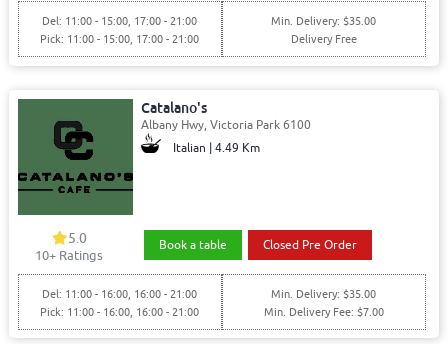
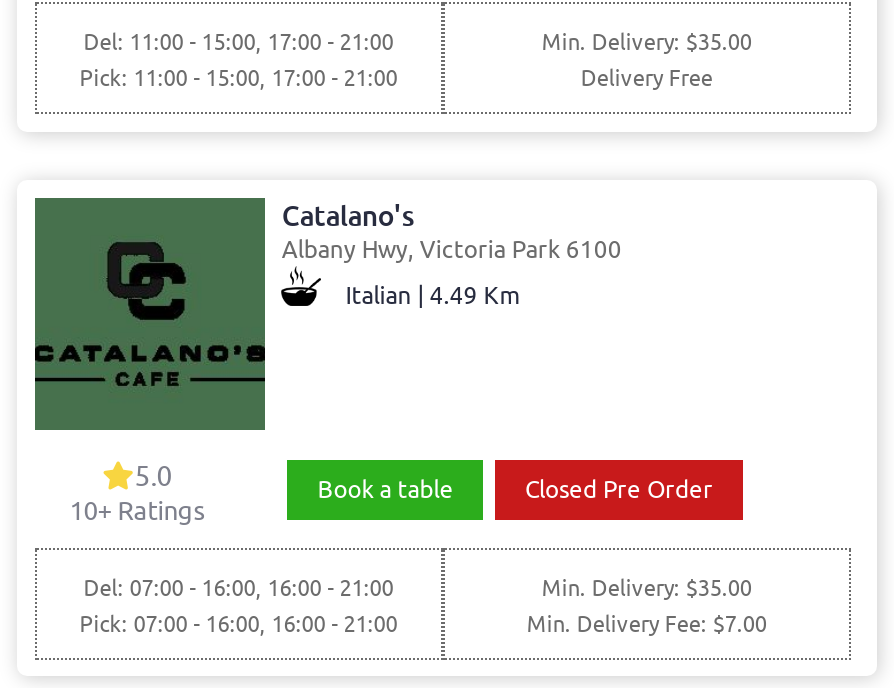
[42,287,197,301] Del: 11:00 - 16:00, 16:00 - 21:00 -> [83,573,393,601] Del: 07:00 - 16:00, 16:00 - 21:00
[40,305,199,319] Pick: 11:00 - 16:00, 16:00 - 21:00 -> [79,609,397,637] Pick: 07:00 - 16:00, 16:00 - 21:00

